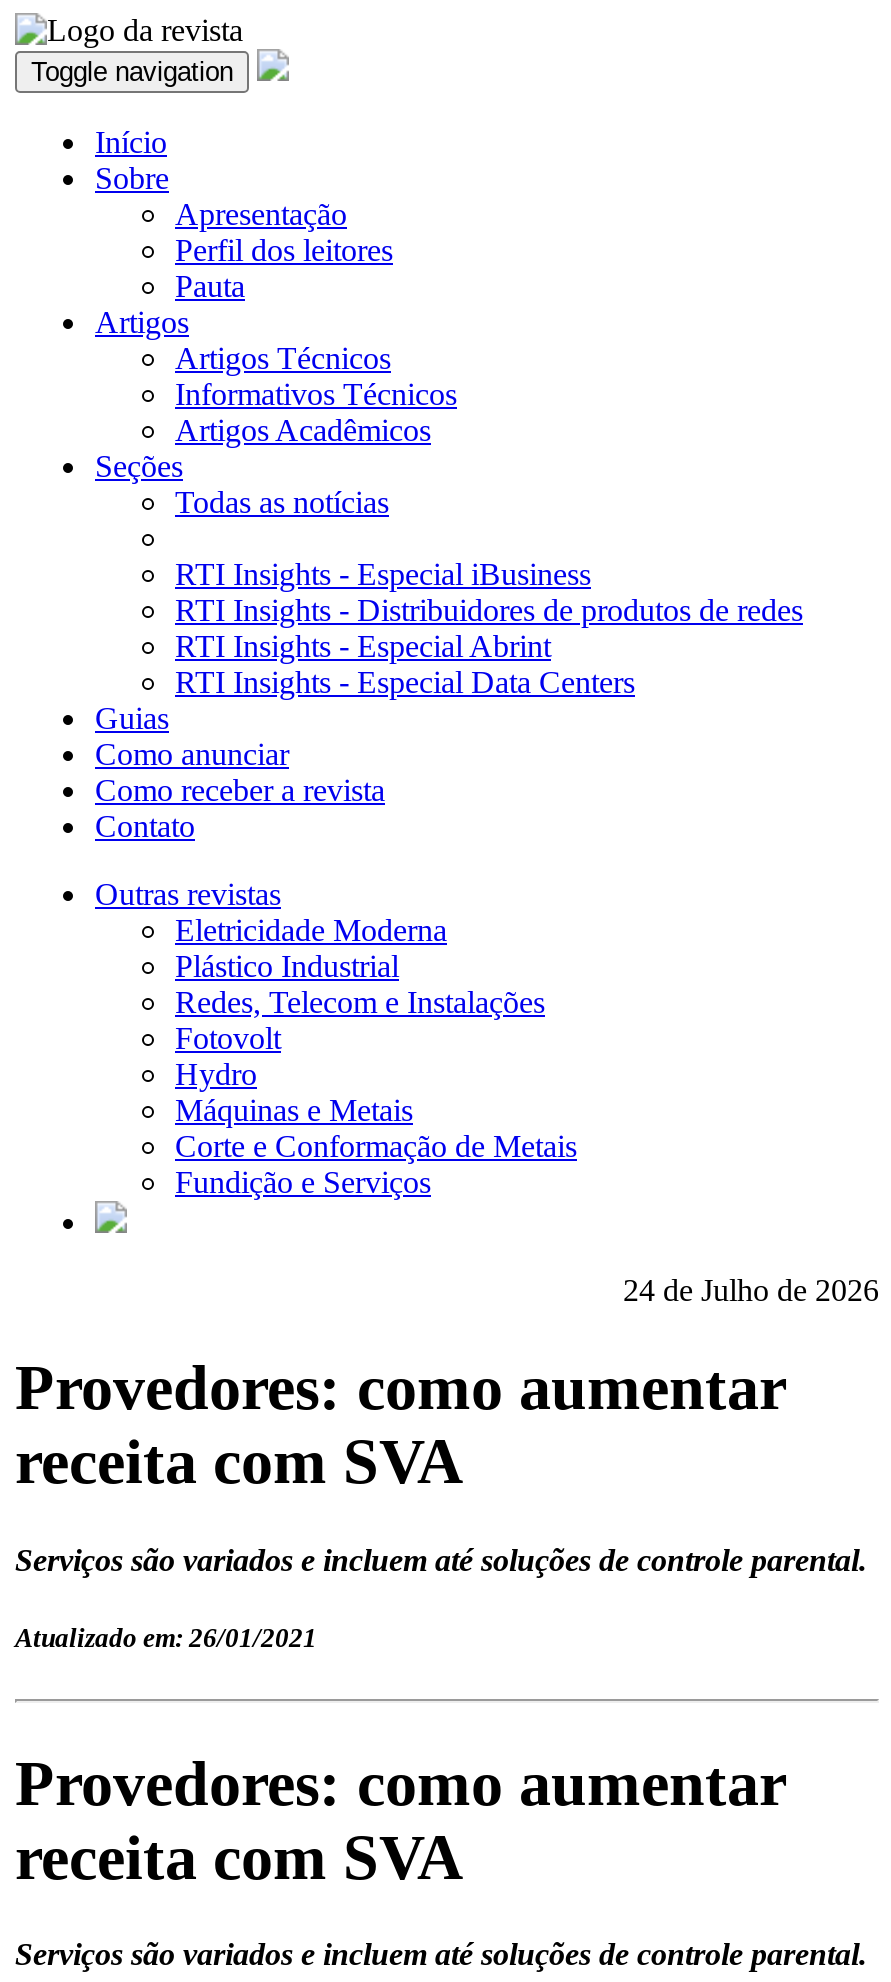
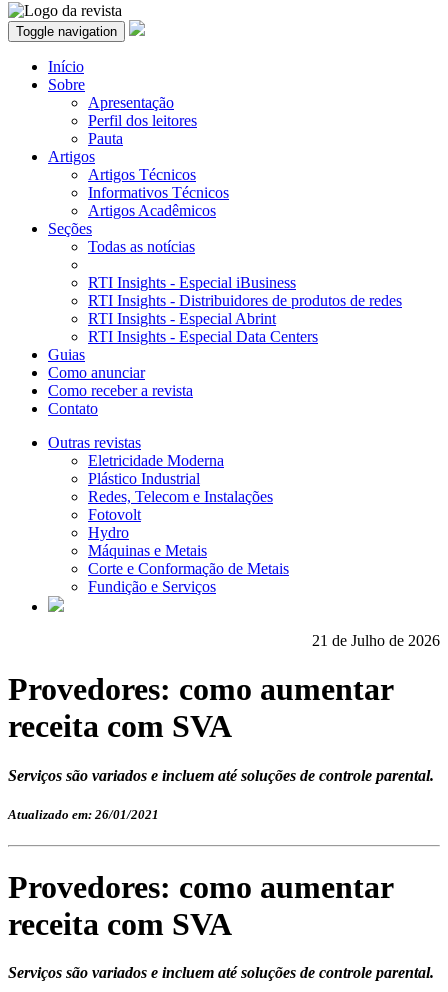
[623,1273,879,1307] 24 de Julho de 2026 -> [312,632,440,649] 21 de Julho de 2026

